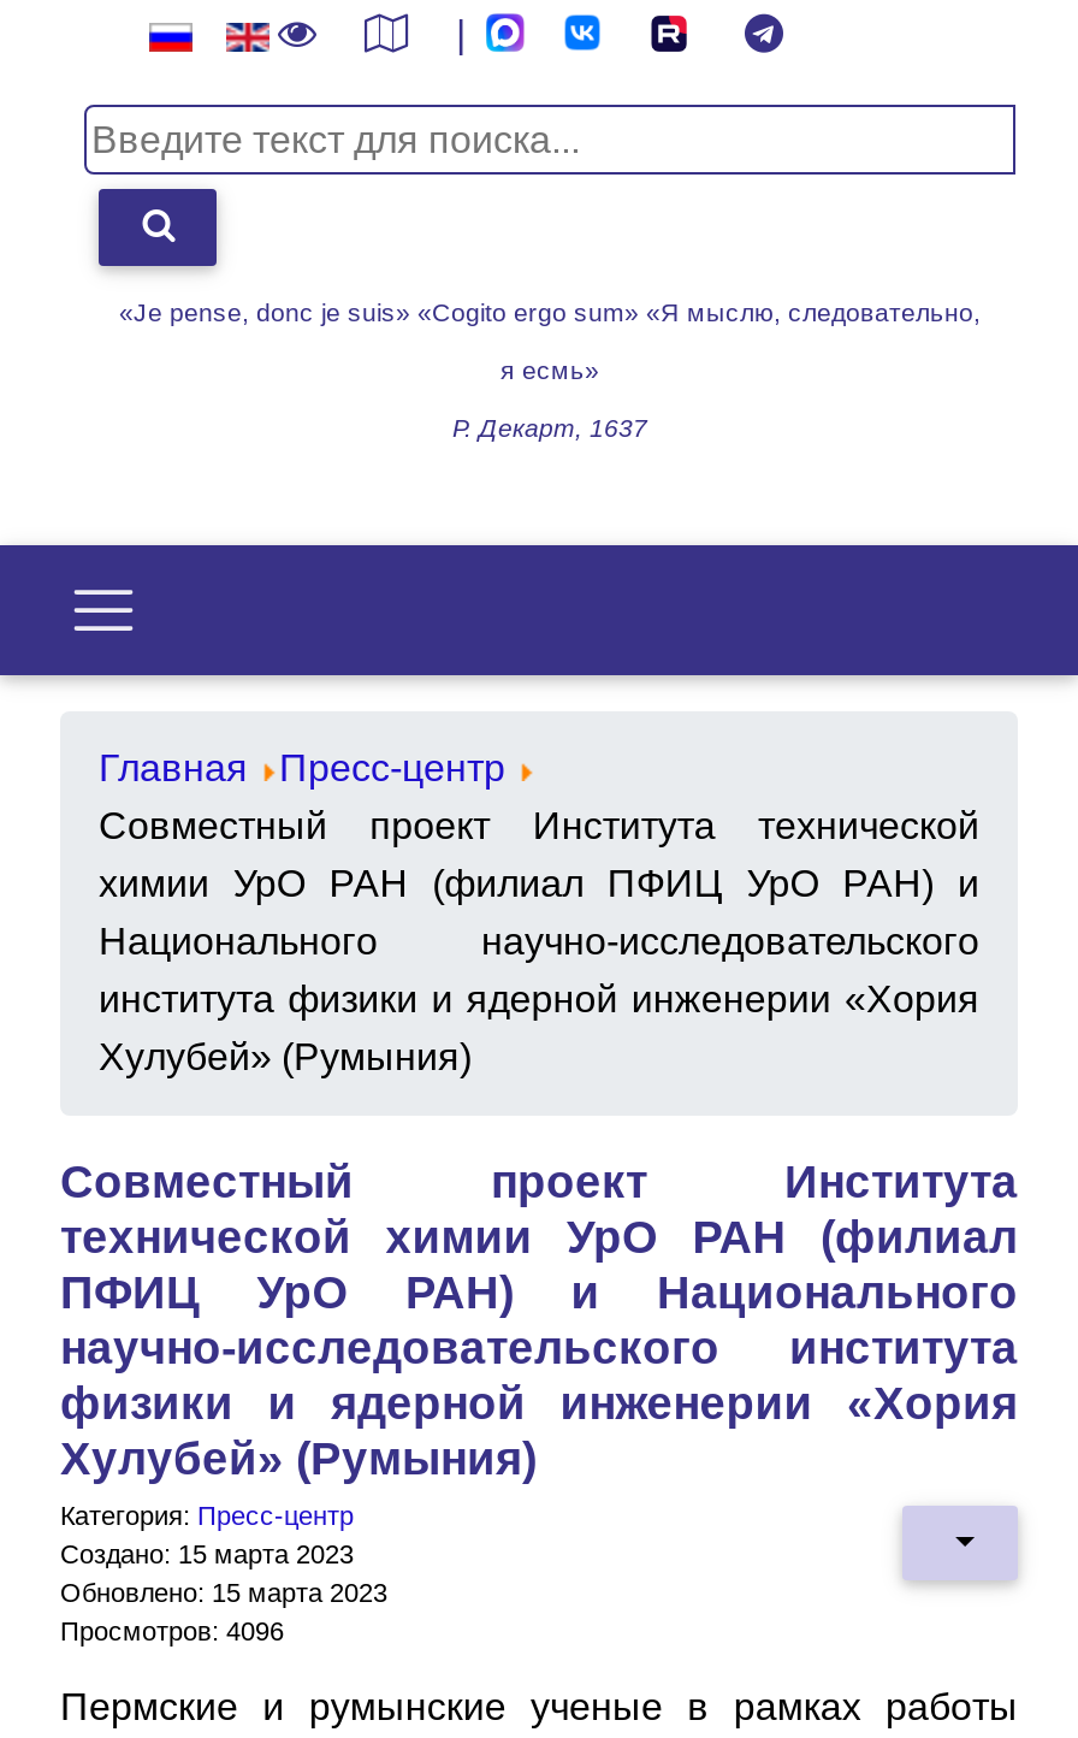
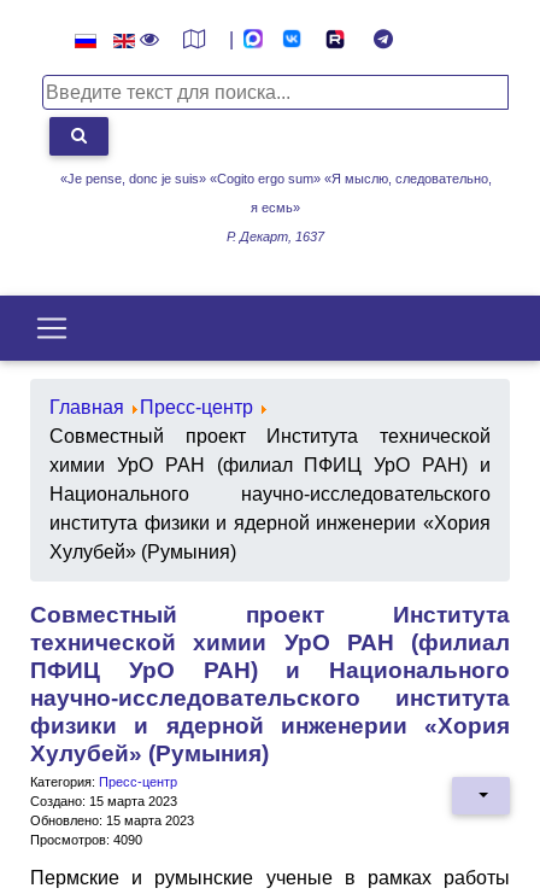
[60,1615,284,1644] Просмотров: 4096 -> [30,832,142,846] Просмотров: 4090

